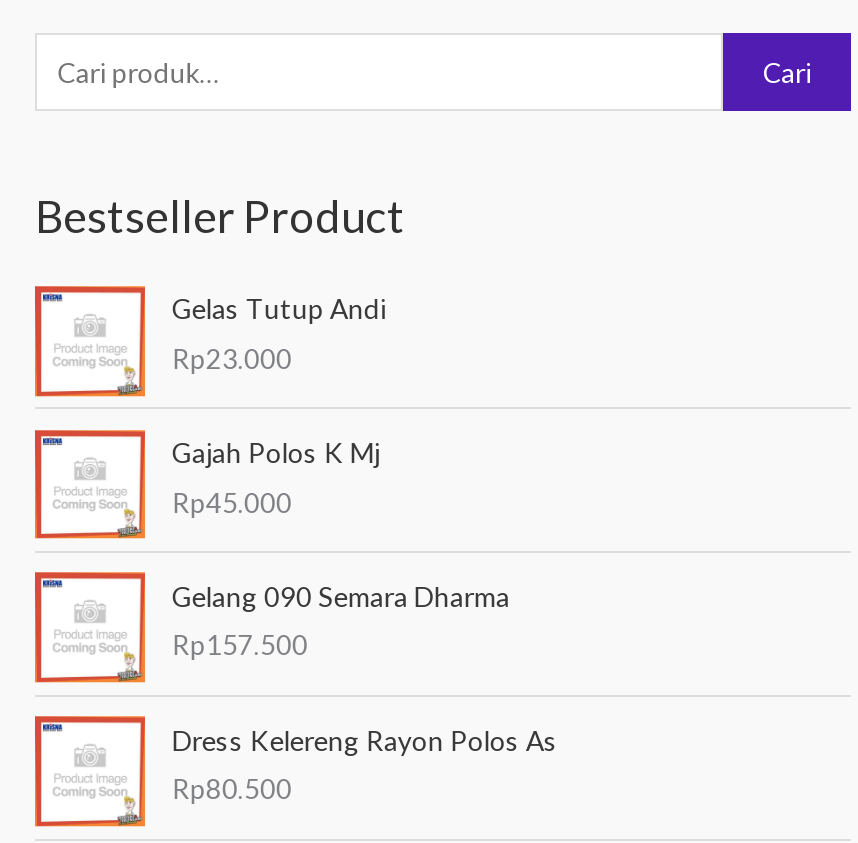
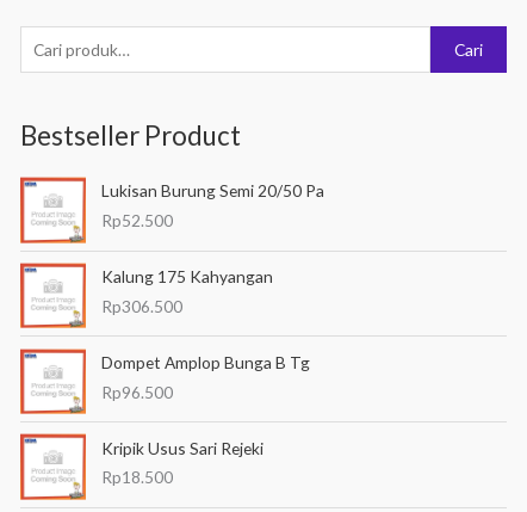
[172,292,386,375] Gelas Tutup Andi | Rp23.000 -> [102,181,325,230] Lukisan Burung Semi 20/50 Pa | Rp52.500
[172,435,380,518] Gajah Polos K Mj | Rp45.000 -> [102,266,274,316] Kalung 175 Kahyangan | Rp306.500
[172,579,510,662] Gelang 090 Semara Dharma | Rp157.500 -> [102,352,310,402] Dompet Amplop Bunga B Tg | Rp96.500
[172,723,558,806] Dress Kelereng Rayon Polos As | Rp80.500 -> [102,438,264,487] Kripik Usus Sari Rejeki | Rp18.500

